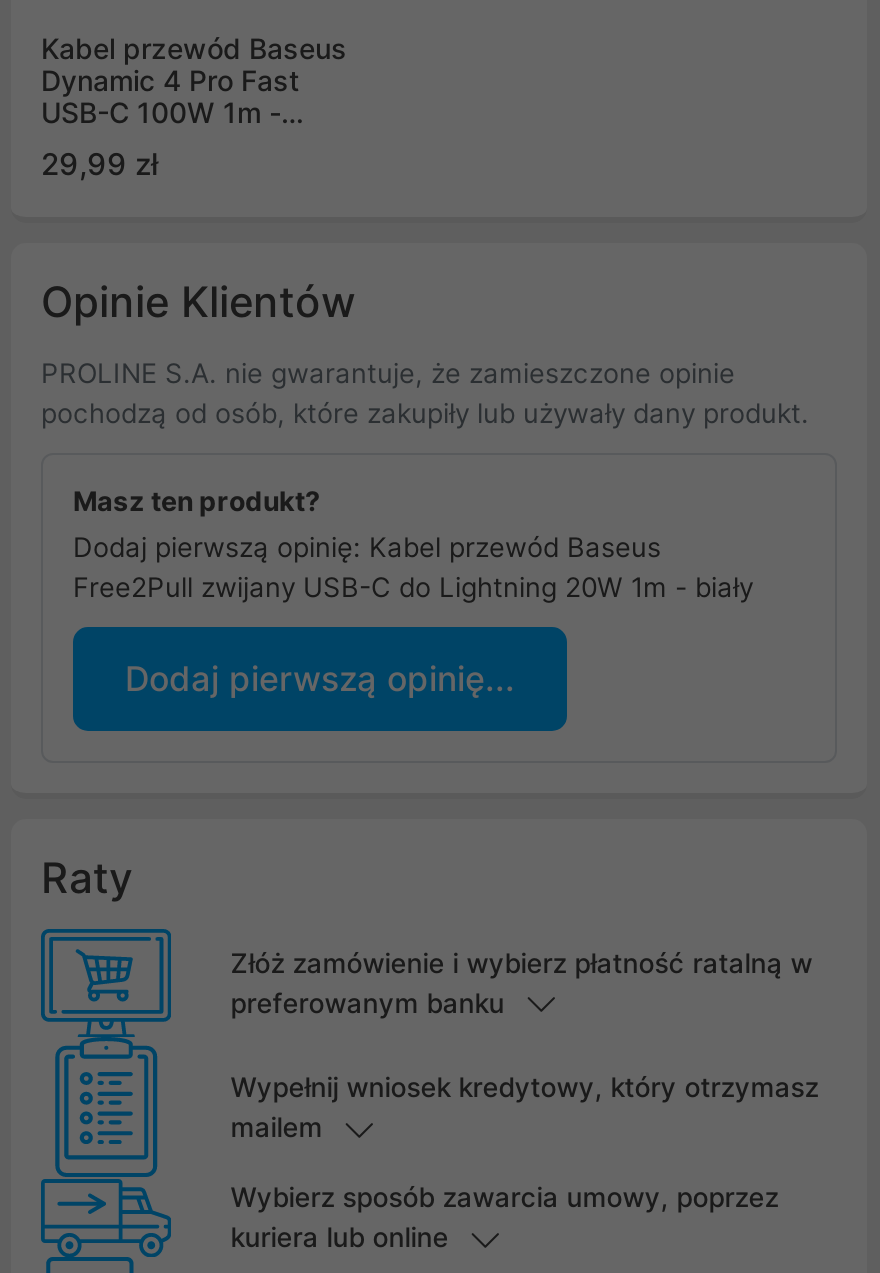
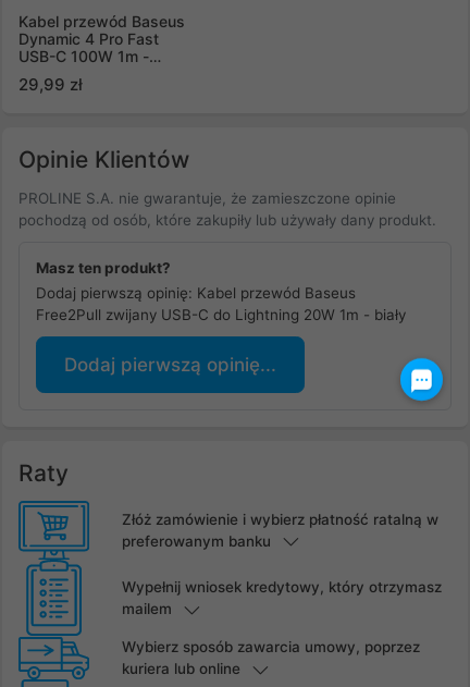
none -> [398,357,445,403] [image]

